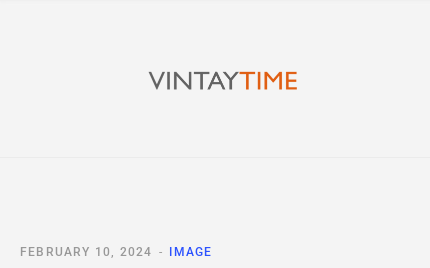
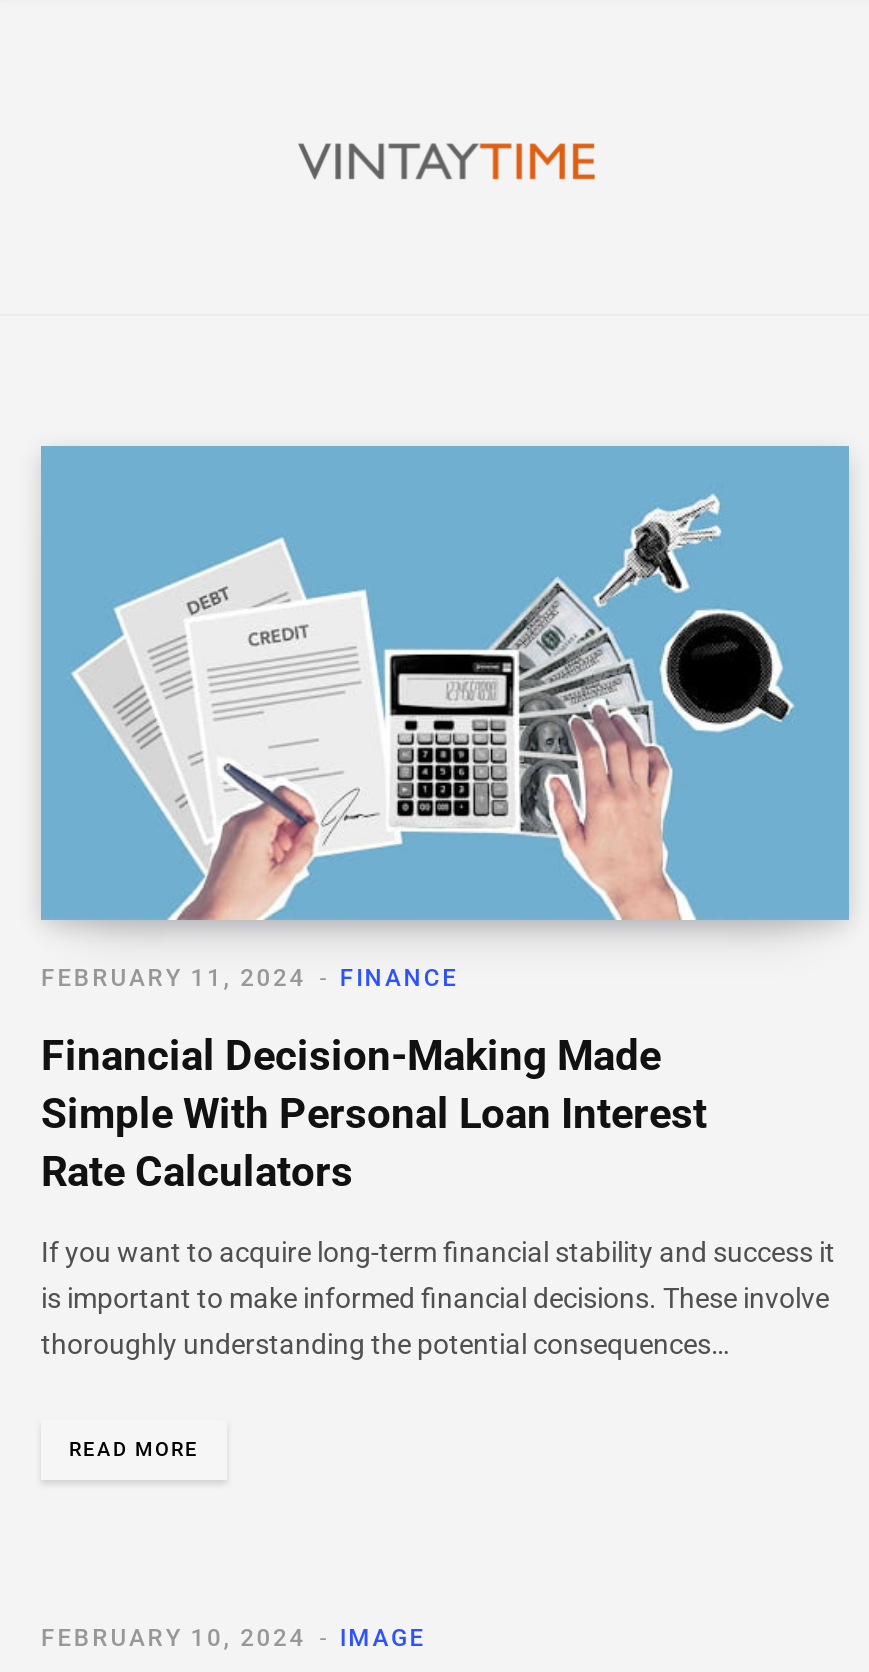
none -> [39,444,851,1459] [image] | FINANCE | FEBRUARY 11, 2024 | Financial Decision-Making Made | Simple With Personal Loan Interest | Rate Calculators | If you want to acquire long-term financial stability and success it | is important to make informed financial decisions. These involve | thoroughly understanding the potential consequences… | READ MORE

